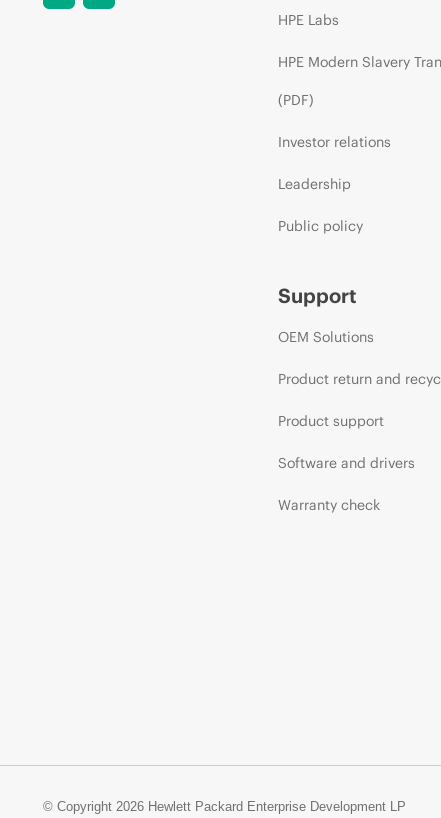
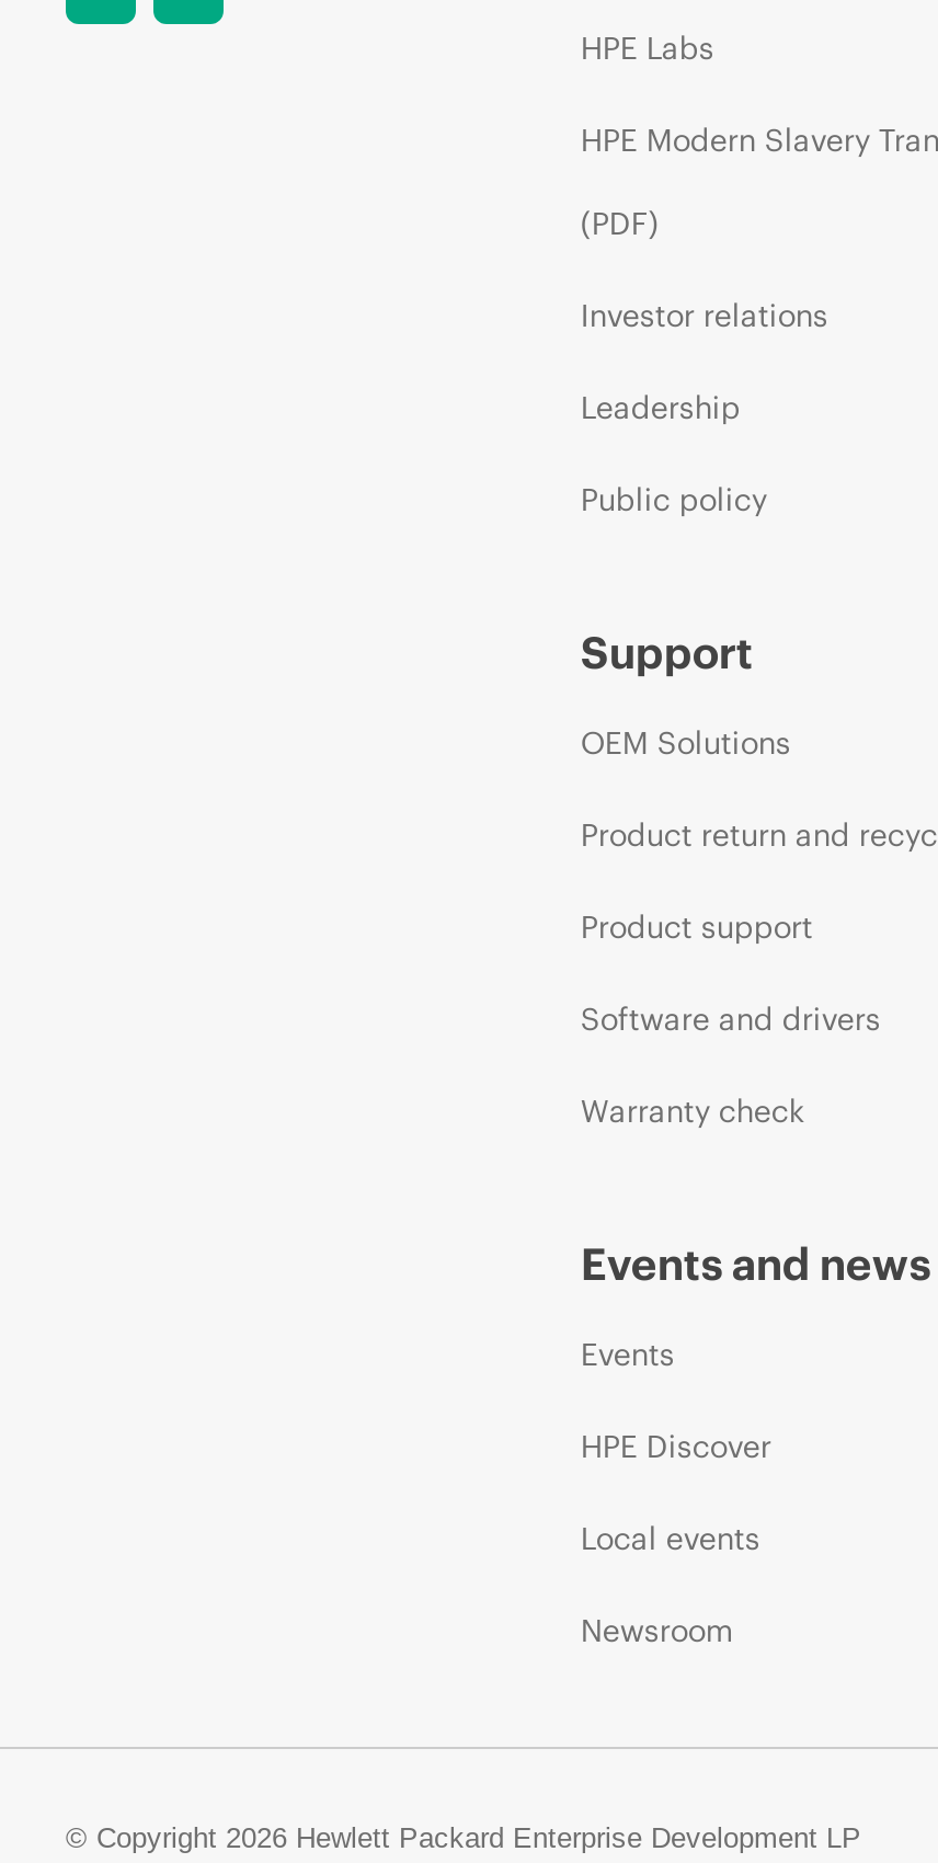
none -> [581,1236,931,1650] Events and news | Events | HPE Discover | Local events | Newsroom

